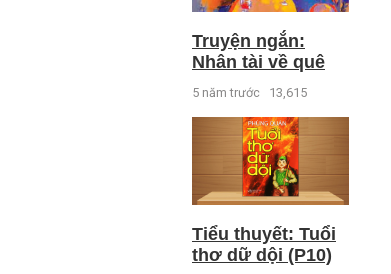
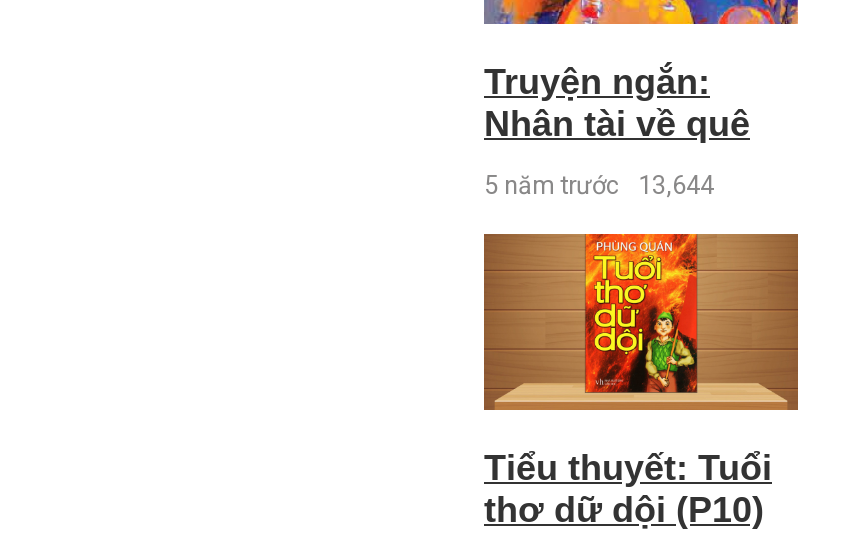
[192,85,307,100] 5 năm trước 13,615 -> [484,169,714,199] 5 năm trước 13,644

